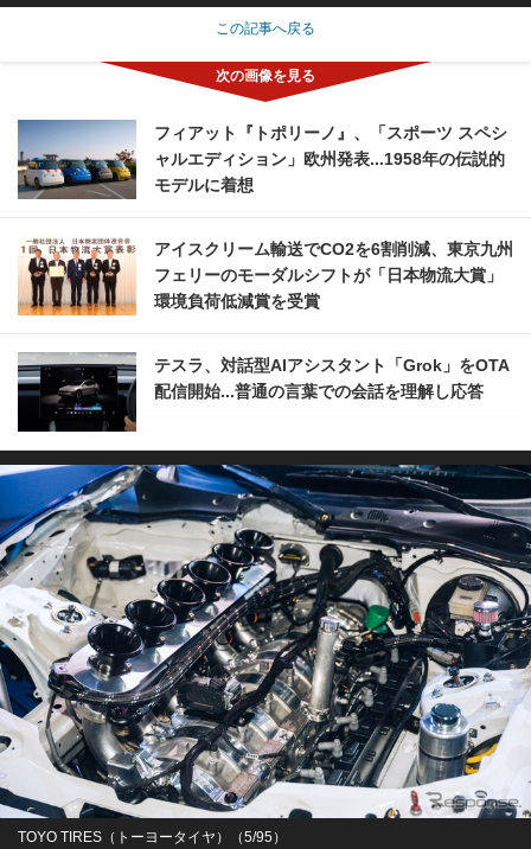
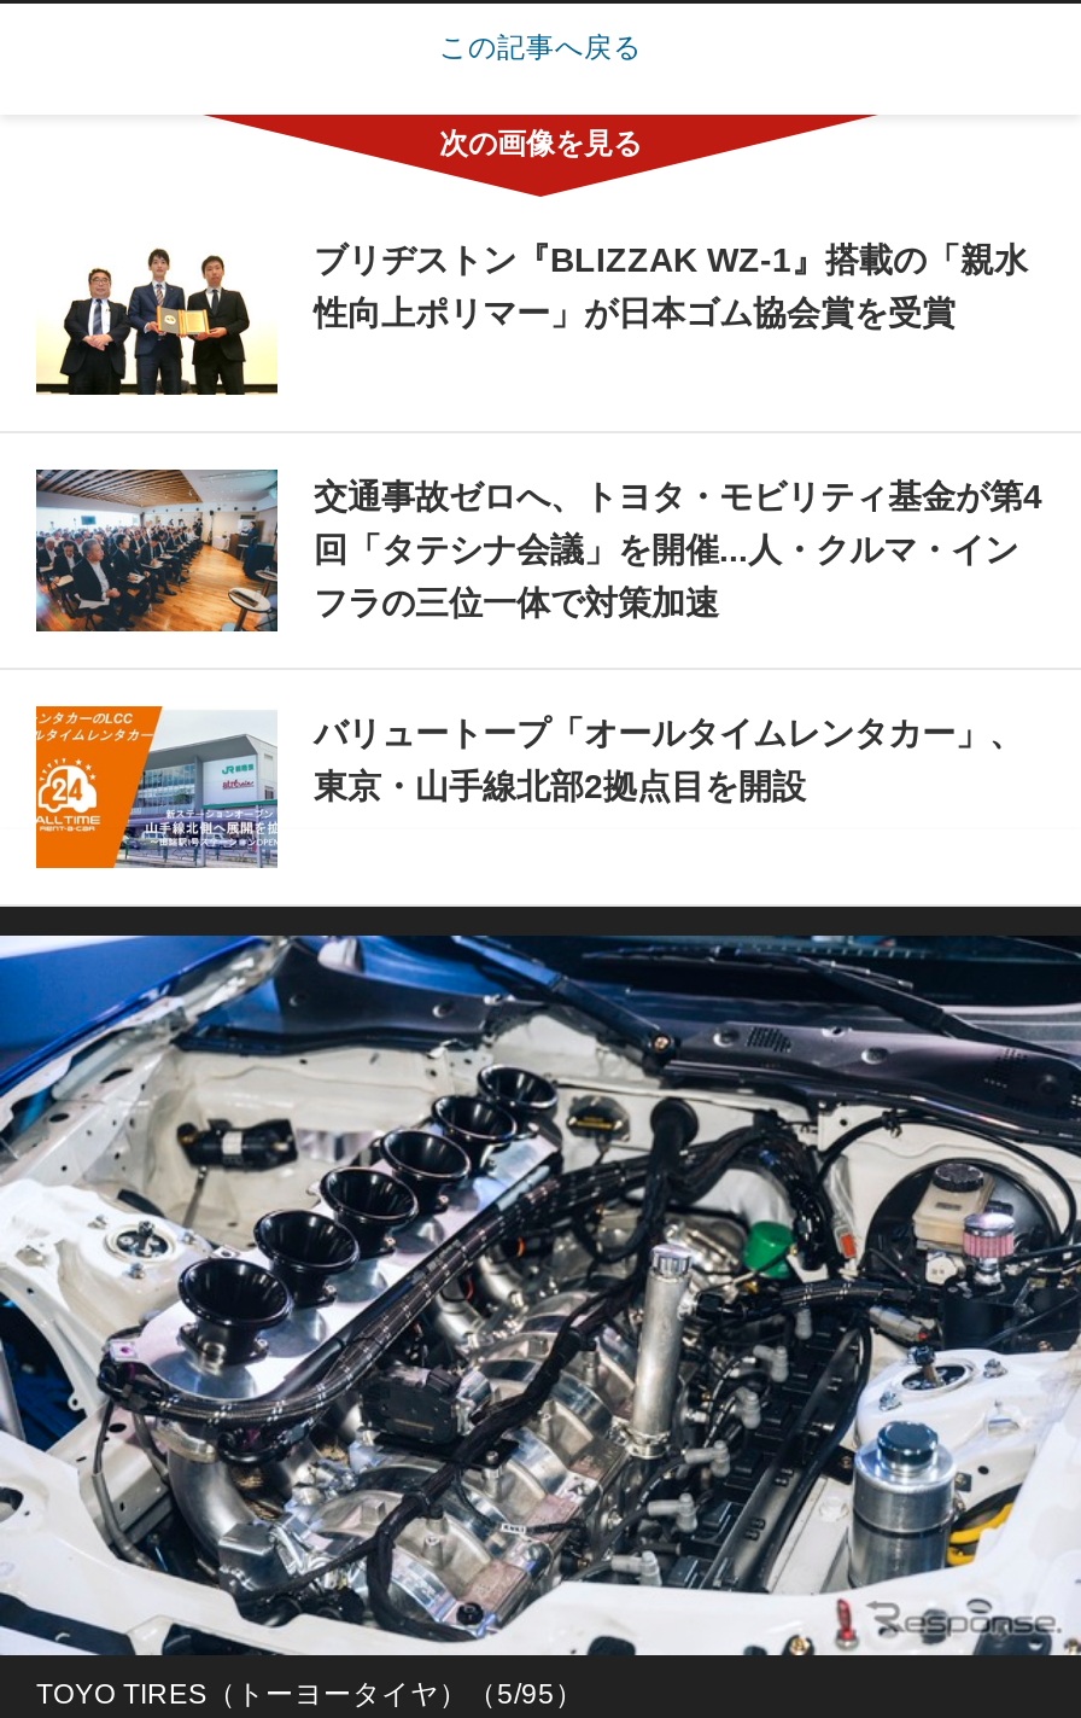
[17,119,507,199] [image] | フィアット『トポリーノ』、「スポーツ スペシ | ャルエディション」欧州発表...1958年の伝説的 | モデルに着想 -> [36,233,1028,395] [image] | ブリヂストン『BLIZZAK WZ-1』搭載の「親水 | 性向上ポリマー」が日本ゴム協会賞を受賞
[17,236,513,317] [image] | アイスクリーム輸送でCO2を6割削減、東京九州 | フェリーのモーダルシフトが「日本物流大賞」 | 環境負荷低減賞を受賞 -> [34,467,1042,634] [image] | 交通事故ゼロへ、トヨタ・モビリティ基金が第4 | 回「タテシナ会議」を開催...人・クルマ・イン | フラの三位一体で対策加速
[17,351,510,433] [image] | テスラ、対話型AIアシスタント「Grok」をOTA | 配信開始...普通の言葉での会話を理解し応答 -> [34,704,1023,870] [image] | バリュートープ「オールタイムレンタカー」、 | 東京・山手線北部2拠点目を開設

